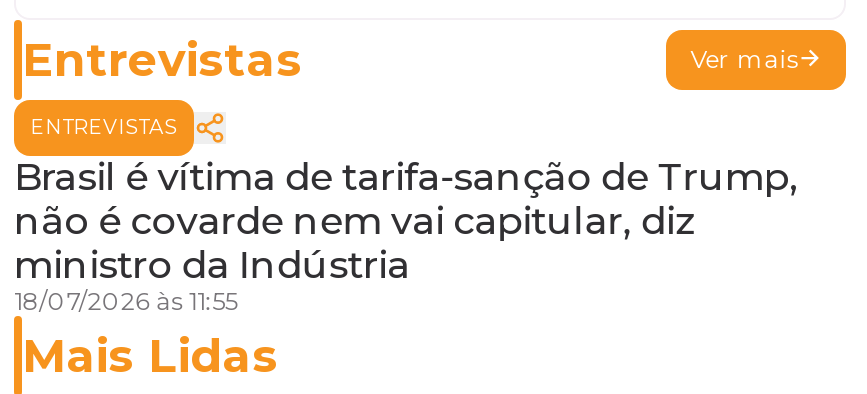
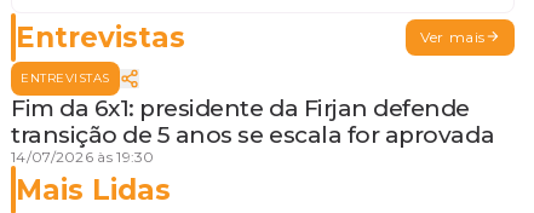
[14,155,798,317] Brasil é vítima de tarifa-sanção de Trump, | não é covarde nem vai capitular, diz | ministro da Indústria | 18/07/2026 às 11:55 -> [11,95,494,166] Fim da 6x1: presidente da Firjan defende | transição de 5 anos se escala for aprovada | 14/07/2026 às 19:30

